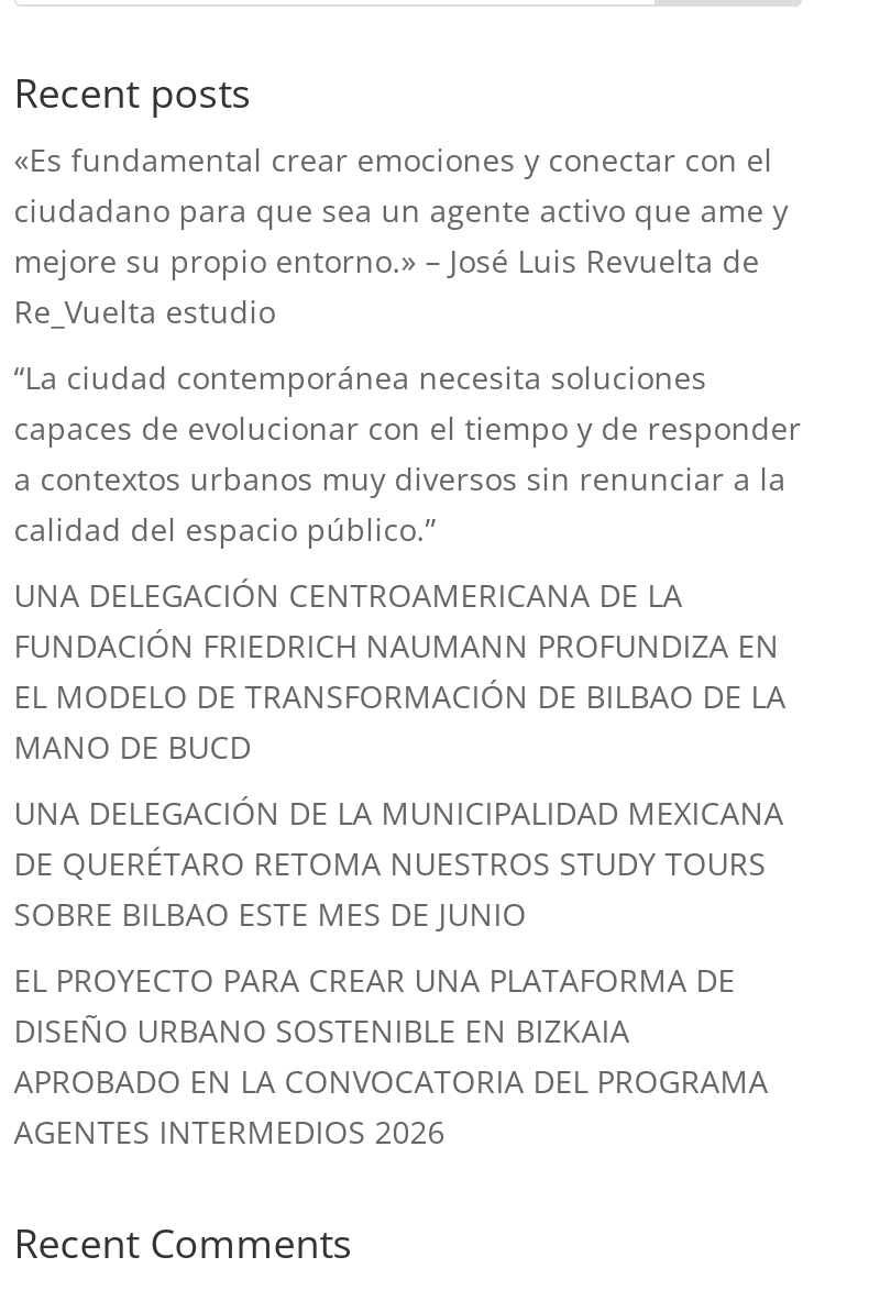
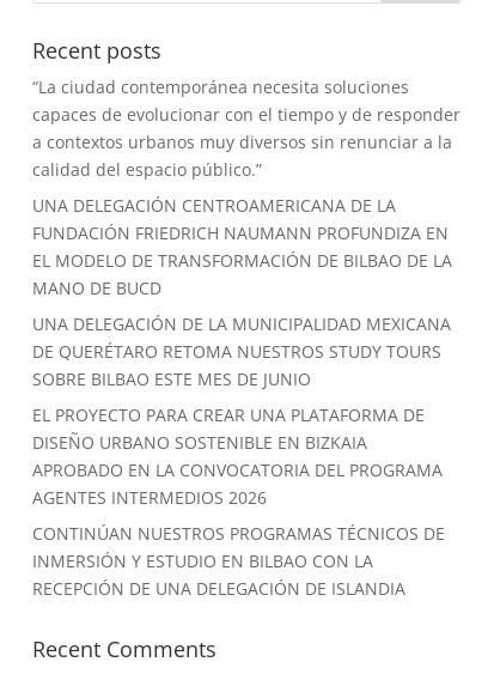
[14,139,788,332] «Es fundamental crear emociones y conectar con el | ciudadano para que sea un agente activo que ame y | mejore su propio entorno.» – José Luis Revuelta de | Re_Vuelta estudio -> none
moved [14,356,801,1153] -> [32,75,460,509]: “La ciudad contemporánea necesita soluciones | capaces de evolucionar con el tiempo y de responder | a contextos urbanos muy diversos sin renunciar a la | ... | APROBADO EN LA CONVOCATORIA DEL PROGRAMA | AGENTES INTERMEDIOS 2026
none -> [32,522,445,600] CONTINÚAN NUESTROS PROGRAMAS TÉCNICOS DE | INMERSIÓN Y ESTUDIO EN BILBAO CON LA | RECEPCIÓN DE UNA DELEGACIÓN DE ISLANDIA

